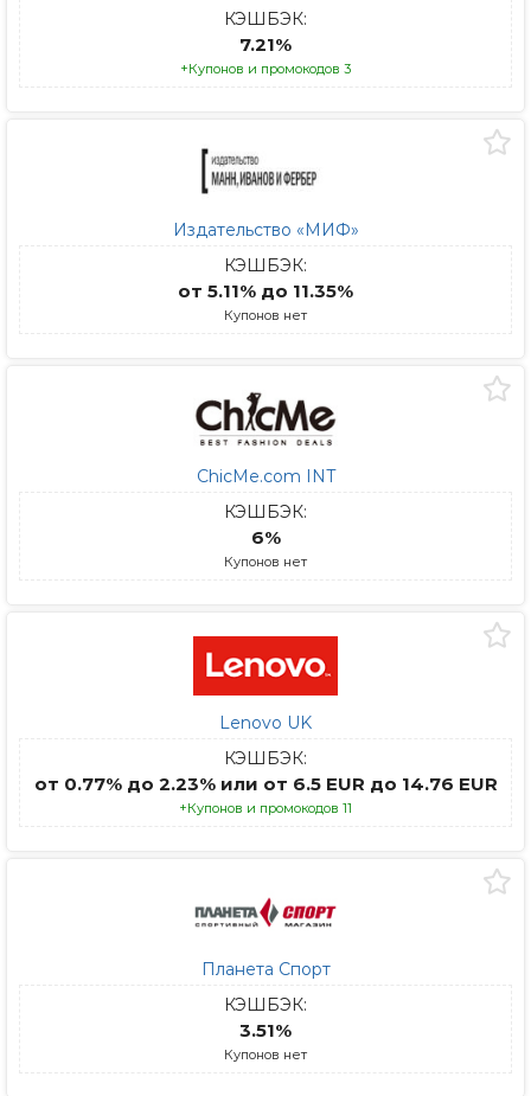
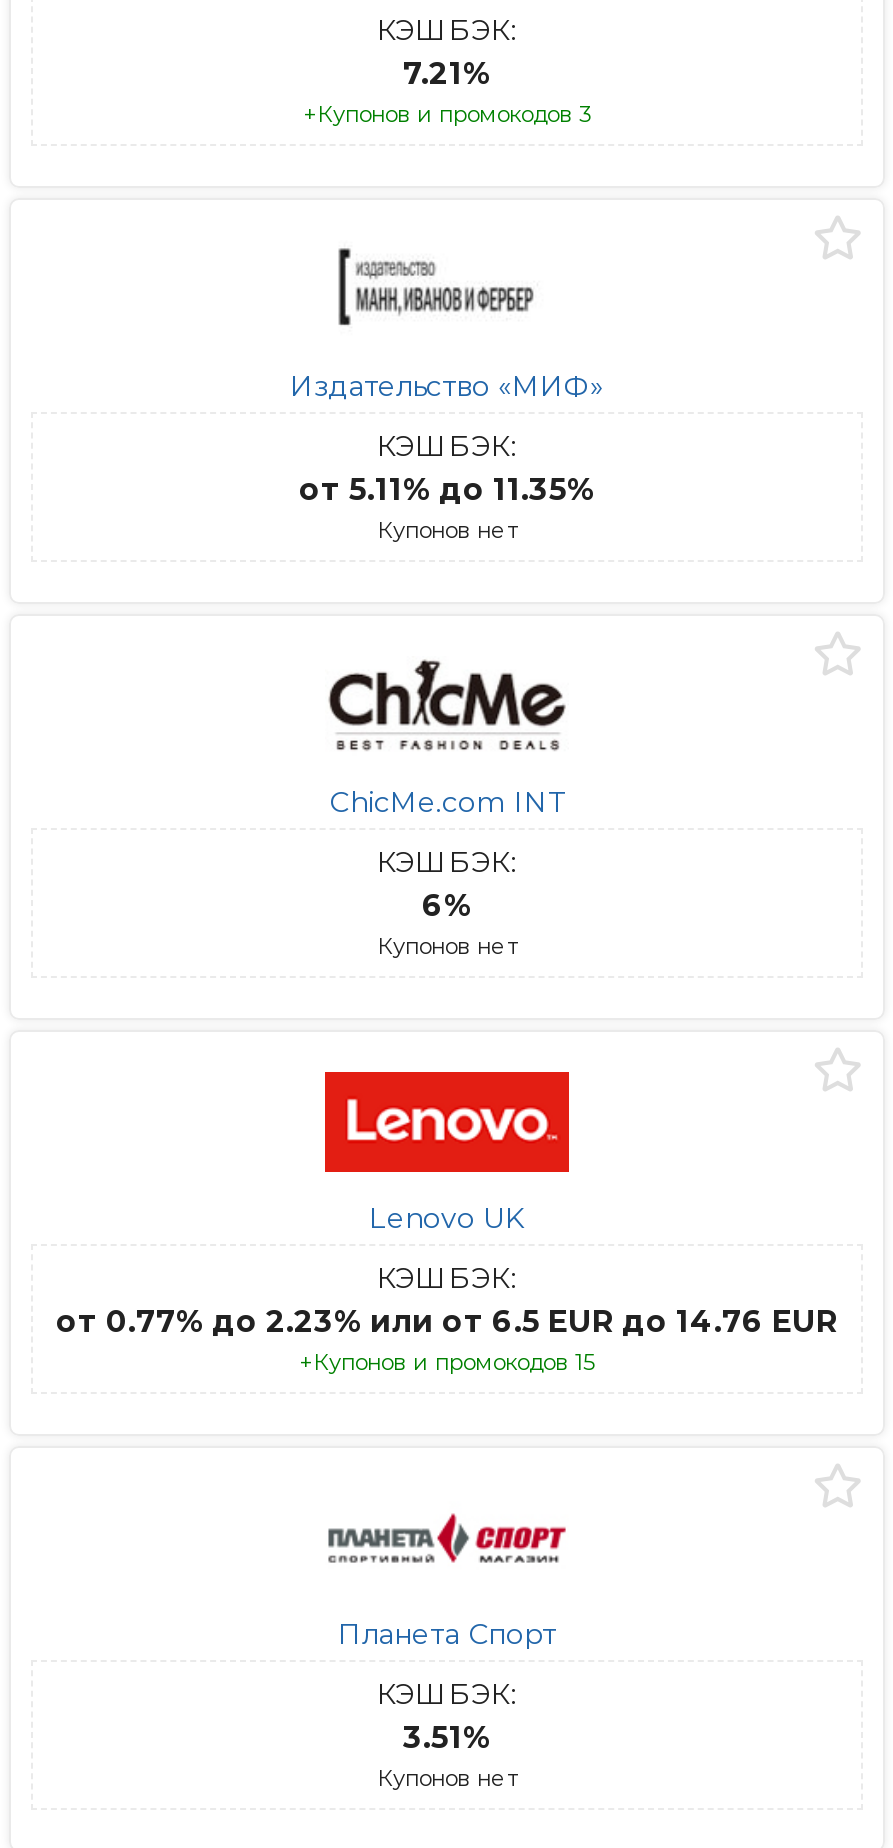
[179,800,352,816] +Купонов и промокодов 11 -> [299,1348,595,1376] +Купонов и промокодов 15

